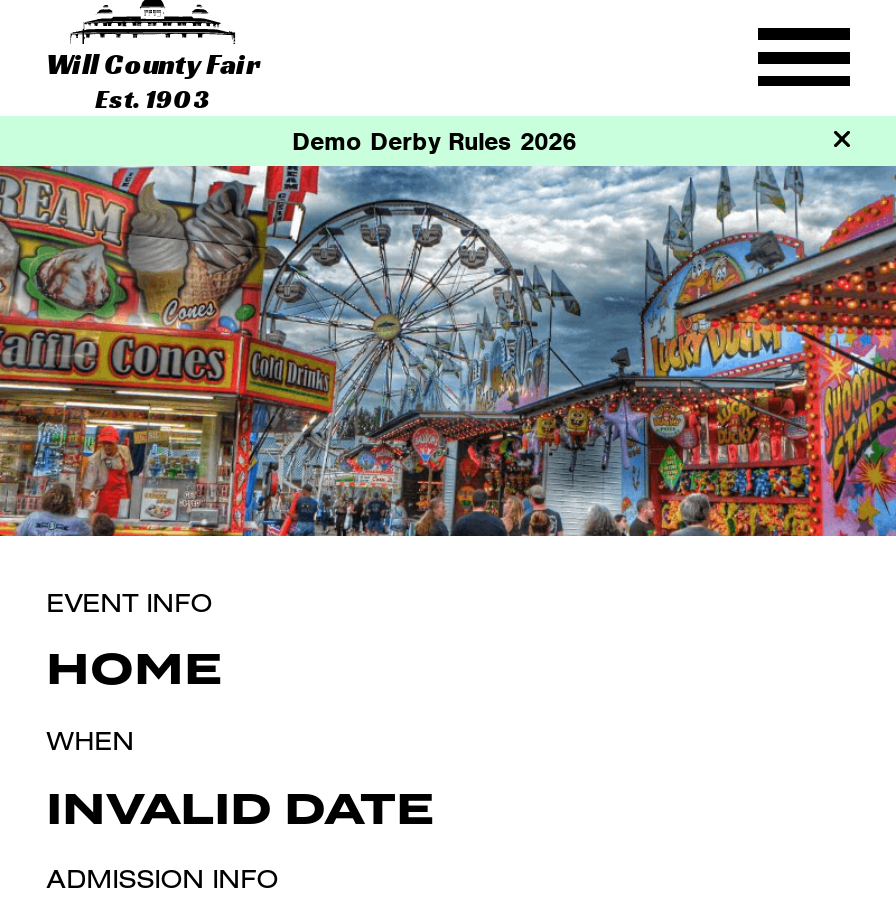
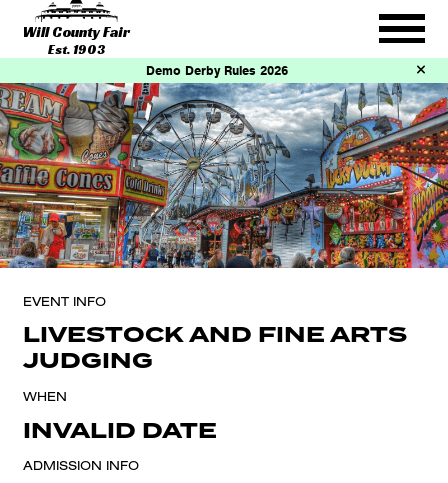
[46,637,222,703] HOME -> [23,318,407,377] LIVESTOCK AND FINE ARTS | JUDGING

